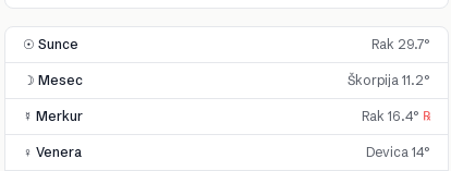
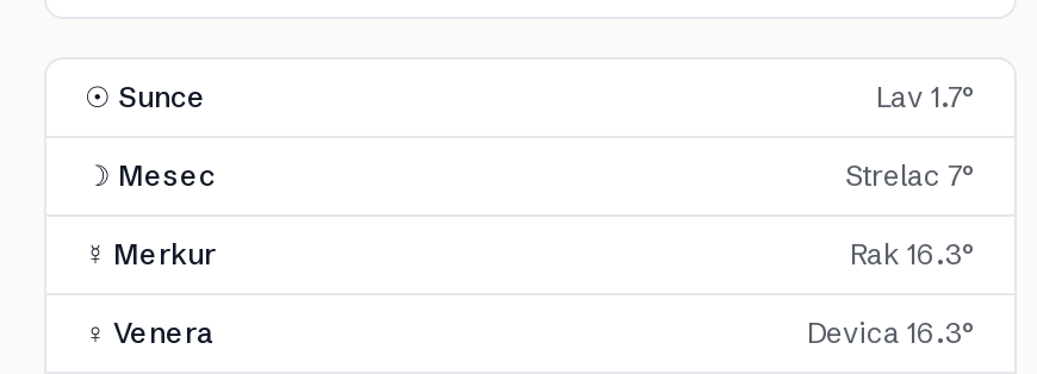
[371,36,430,52] Rak 29.7° -> [876,78,976,113] Lav 1.7°
[348,71,430,88] Škorpija 11.2° -> [845,156,976,192] Strelac 7°
[362,107,430,124] Rak 16.4° ℞ -> [850,235,976,271] Rak 16.3°
[366,143,430,160] Devica 14° -> [807,313,976,349] Devica 16.3°

